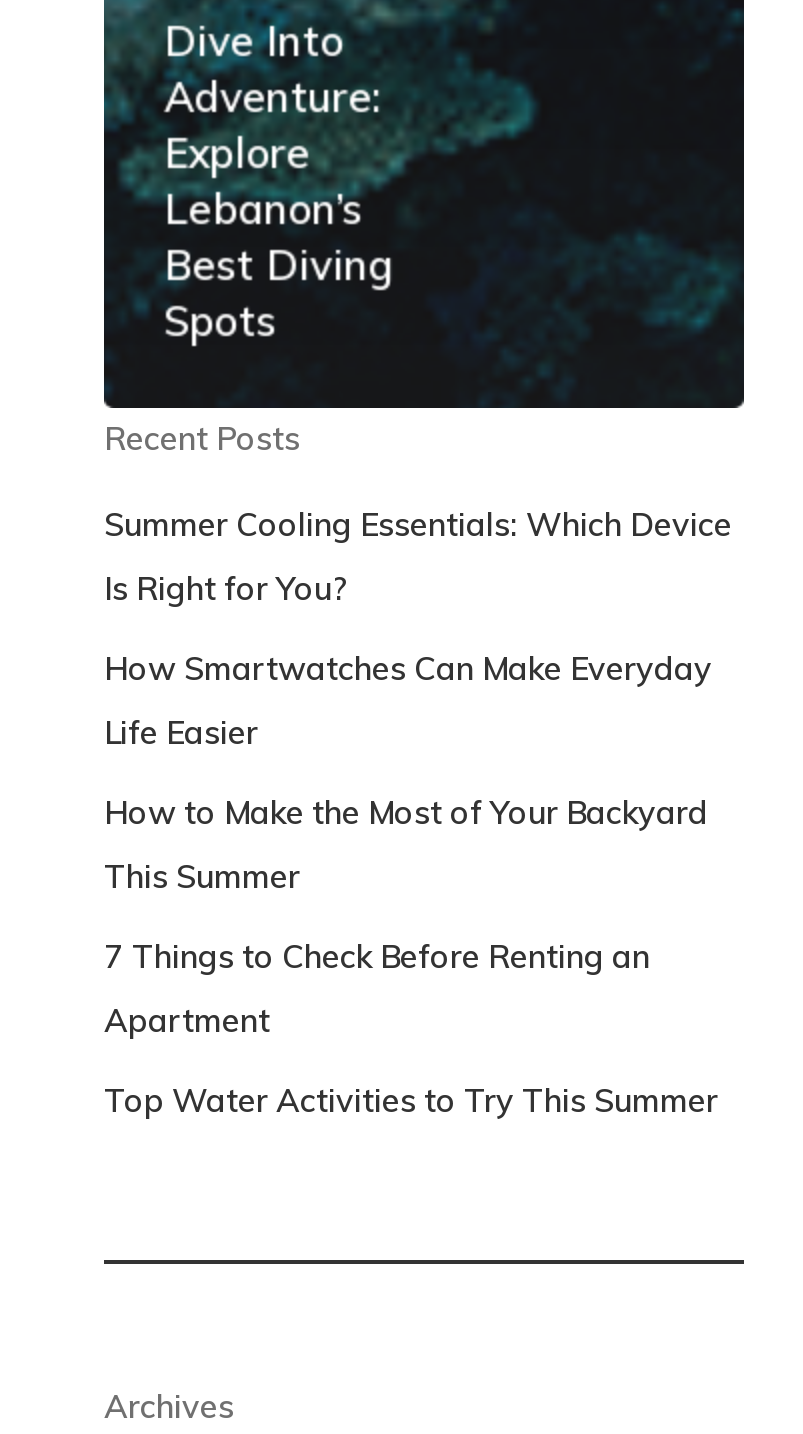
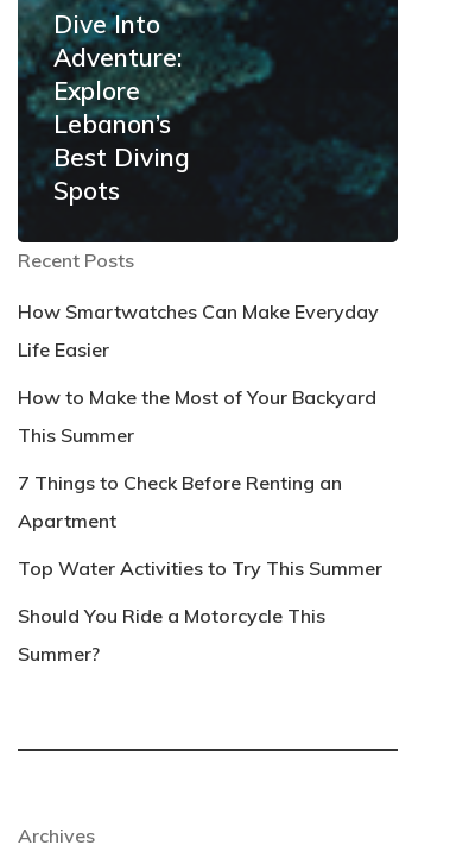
[104,503,732,607] Summer Cooling Essentials: Which Device | Is Right for You? -> none
moved [104,647,718,1119] -> [18,299,382,580]: How Smartwatches Can Make Everyday | Life Easier | How to Make the Most of Your Backyard | This Summer | 7 Things to Check Before Renting an | Apartment | Top Water Activities to Try This Summer
none -> [18,603,325,665] Should You Ride a Motorcycle This | Summer?

